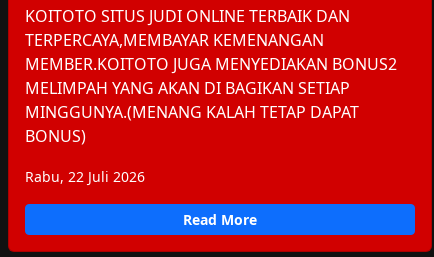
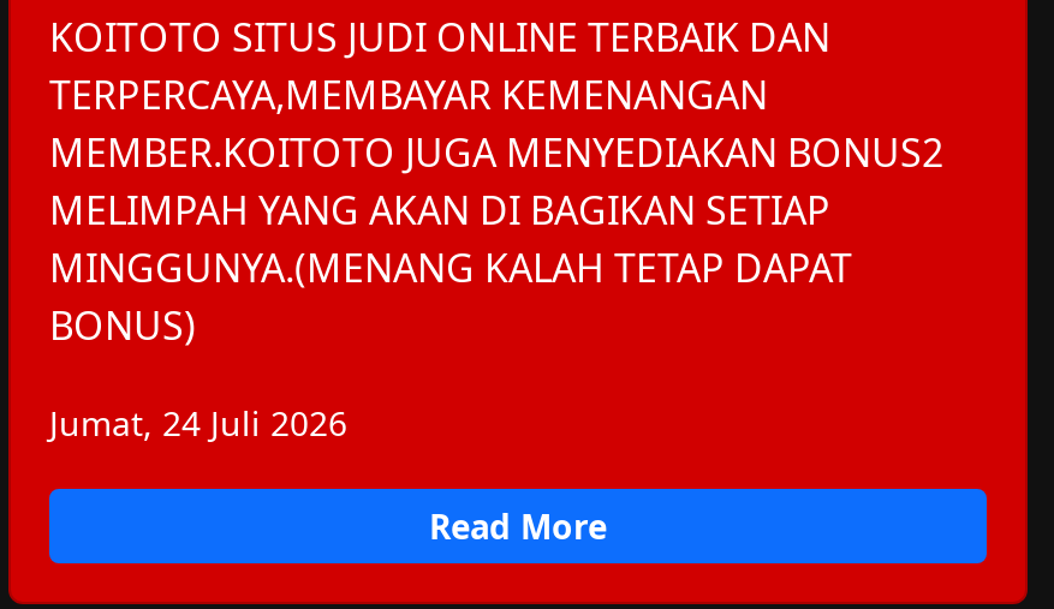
[25,167,145,186] Rabu, 22 Juli 2026 -> [49,400,347,445] Jumat, 24 Juli 2026

